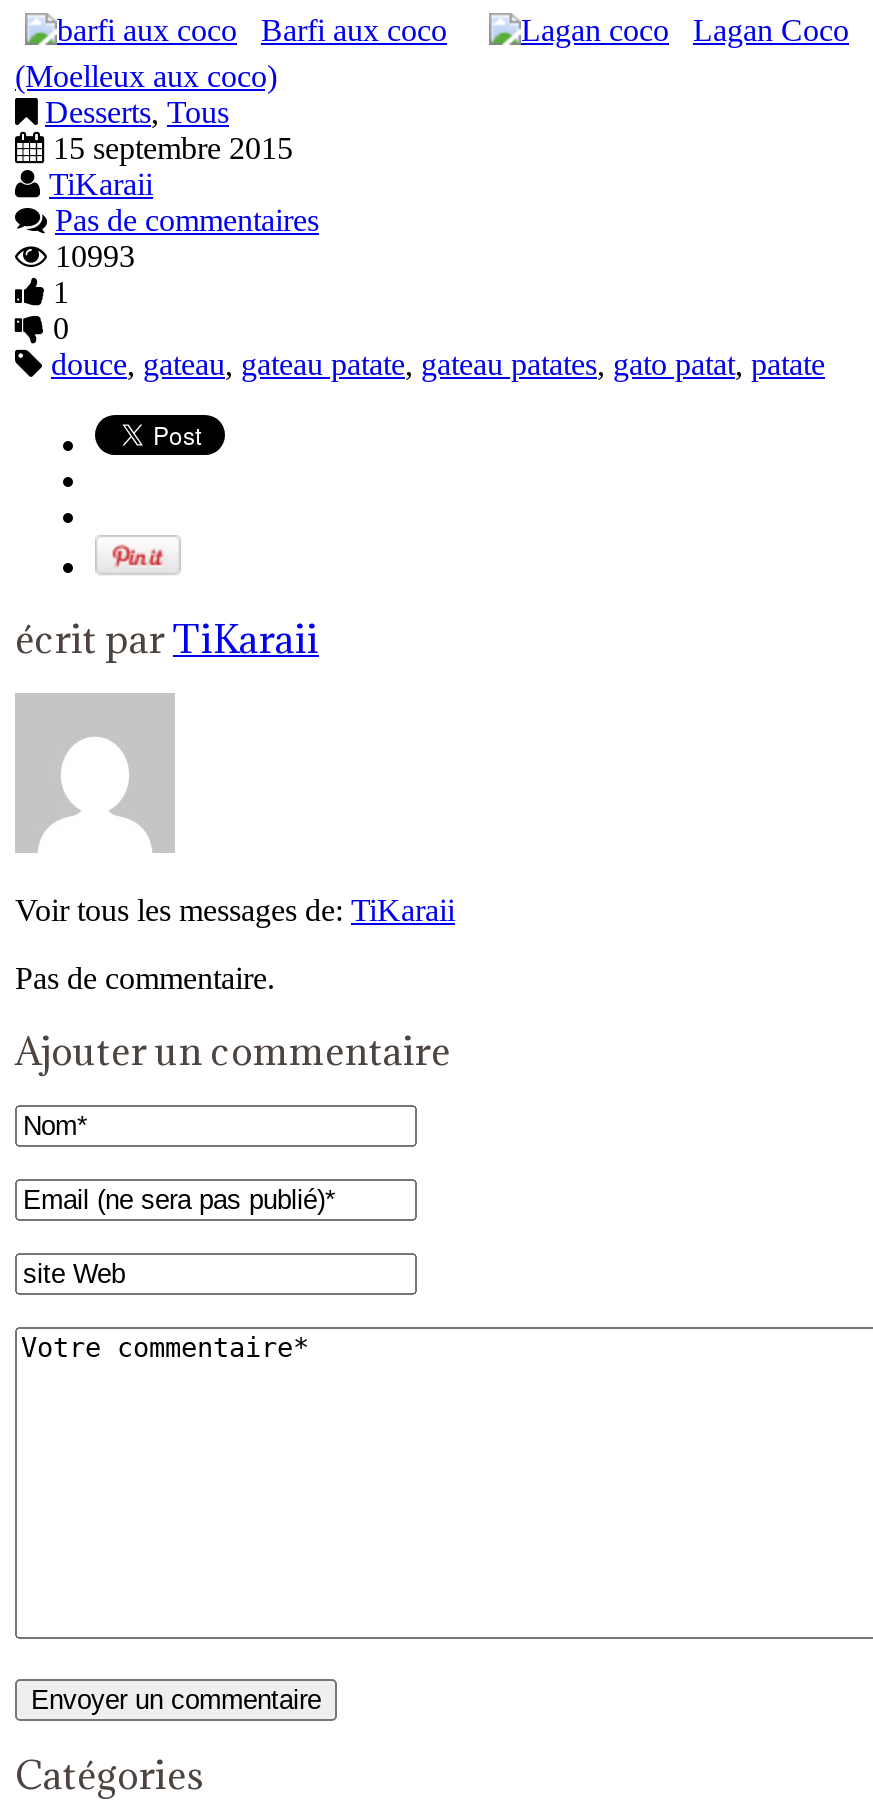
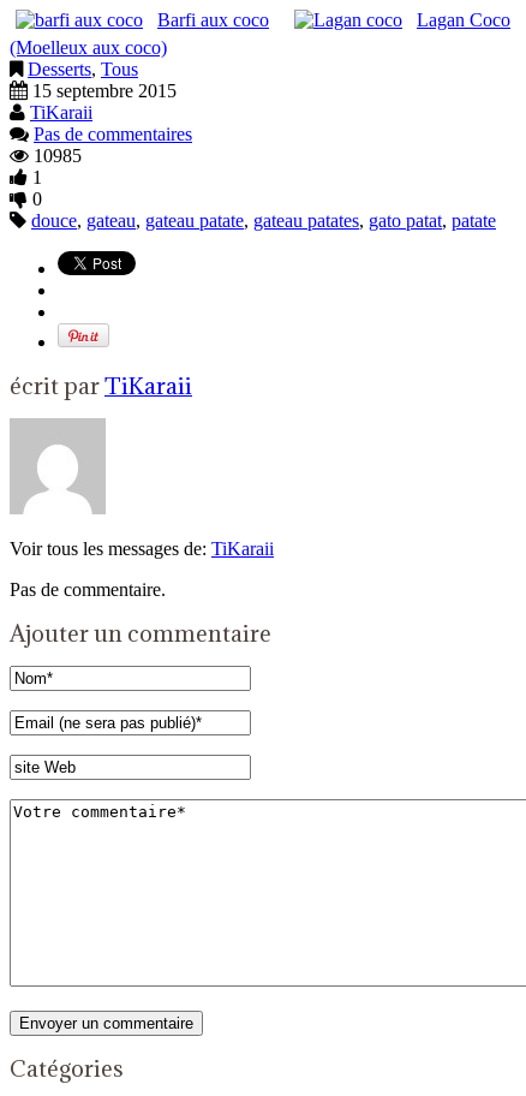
[47,240,135,274] 10993 -> [29,146,82,166] 10985

